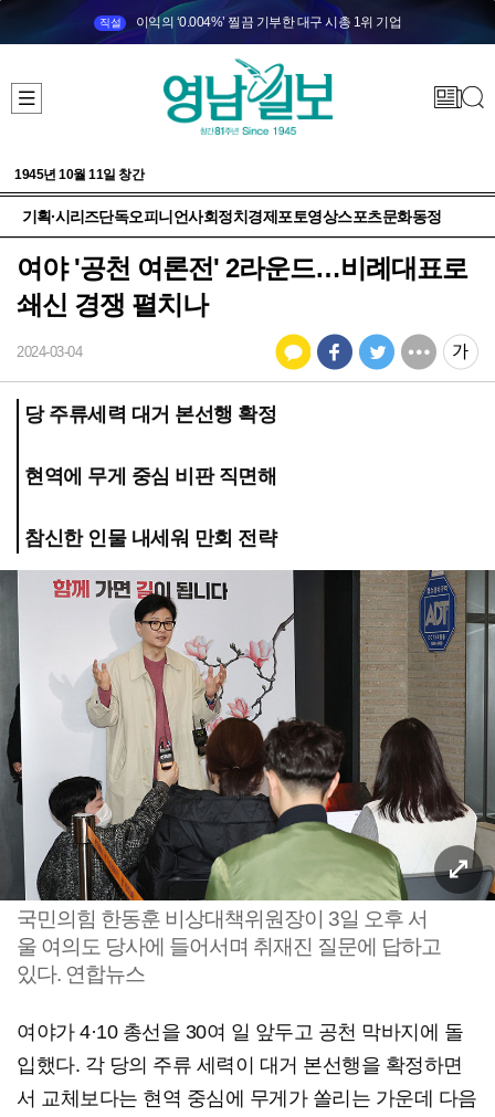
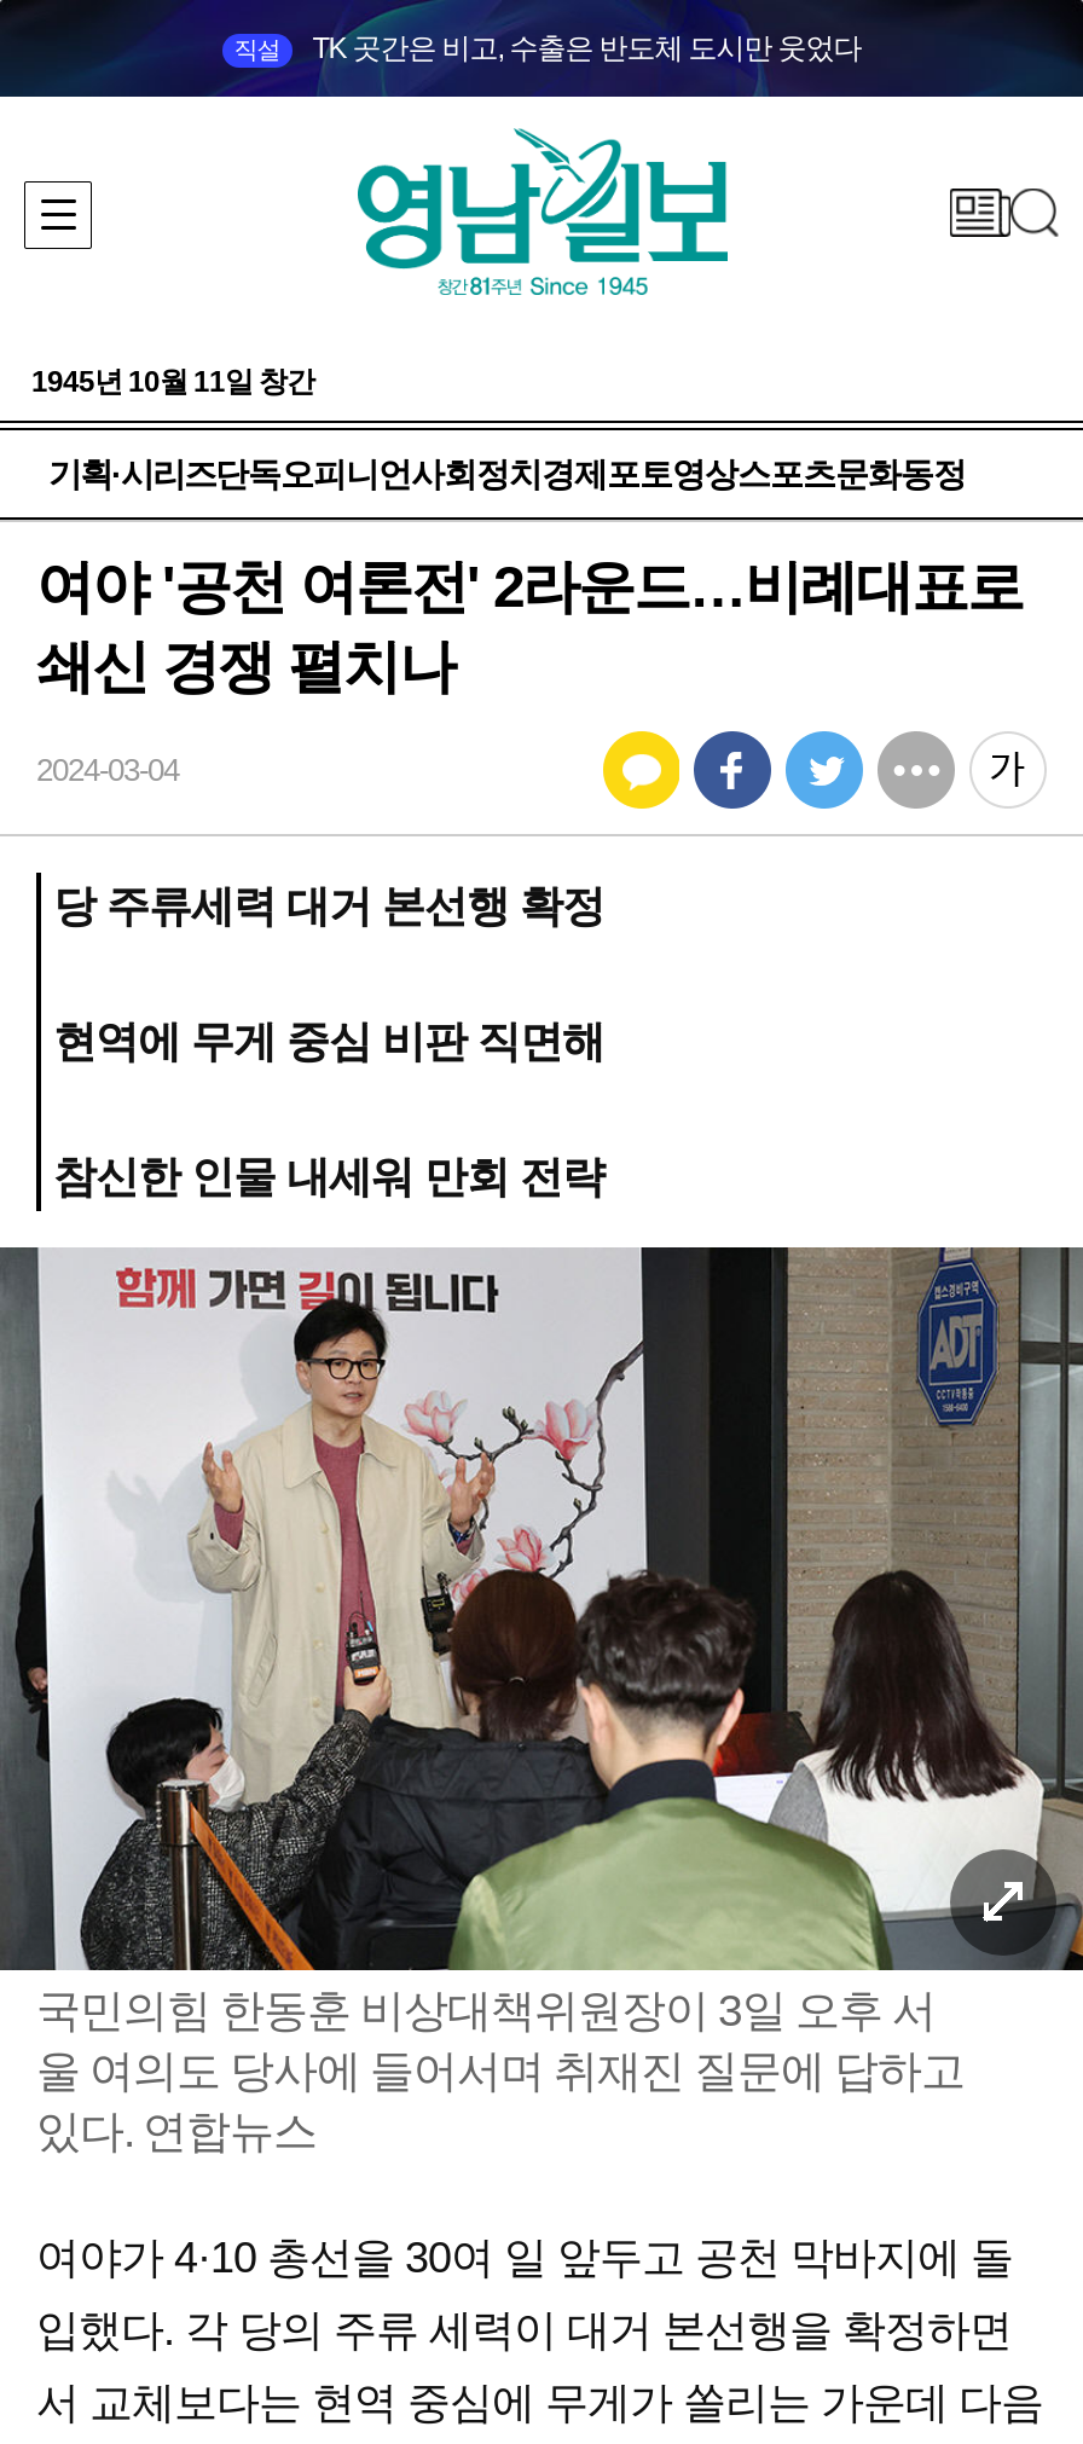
[135,14,401,30] 이익의 ‘0.004%’ 찔끔 기부한 대구 시총 1위 기업 -> [312,31,861,65] TK 곳간은 비고, 수출은 반도체 도시만 웃었다

